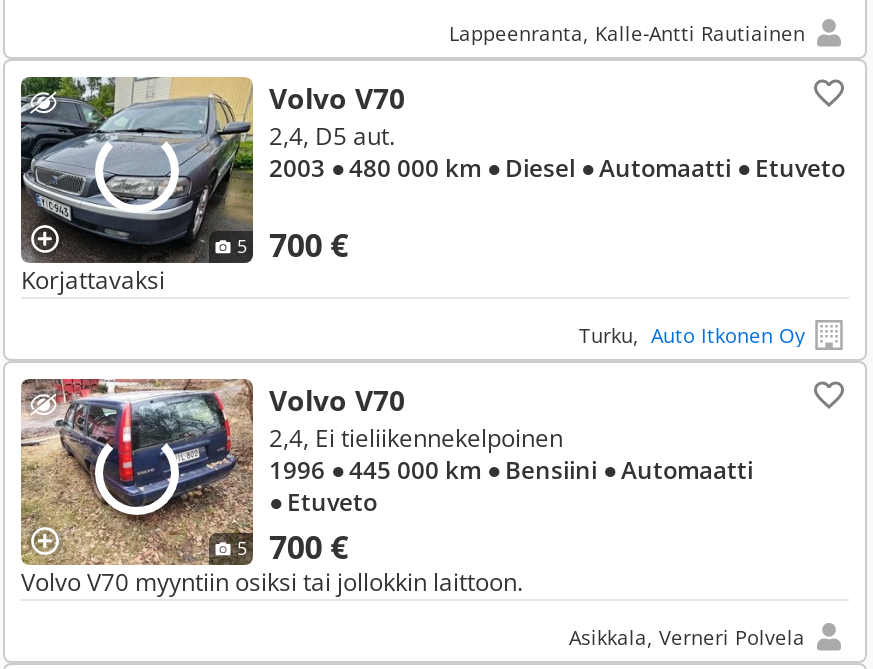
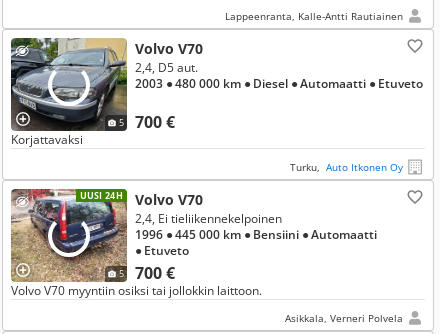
none -> [80,189,123,202] UUSI 24H

